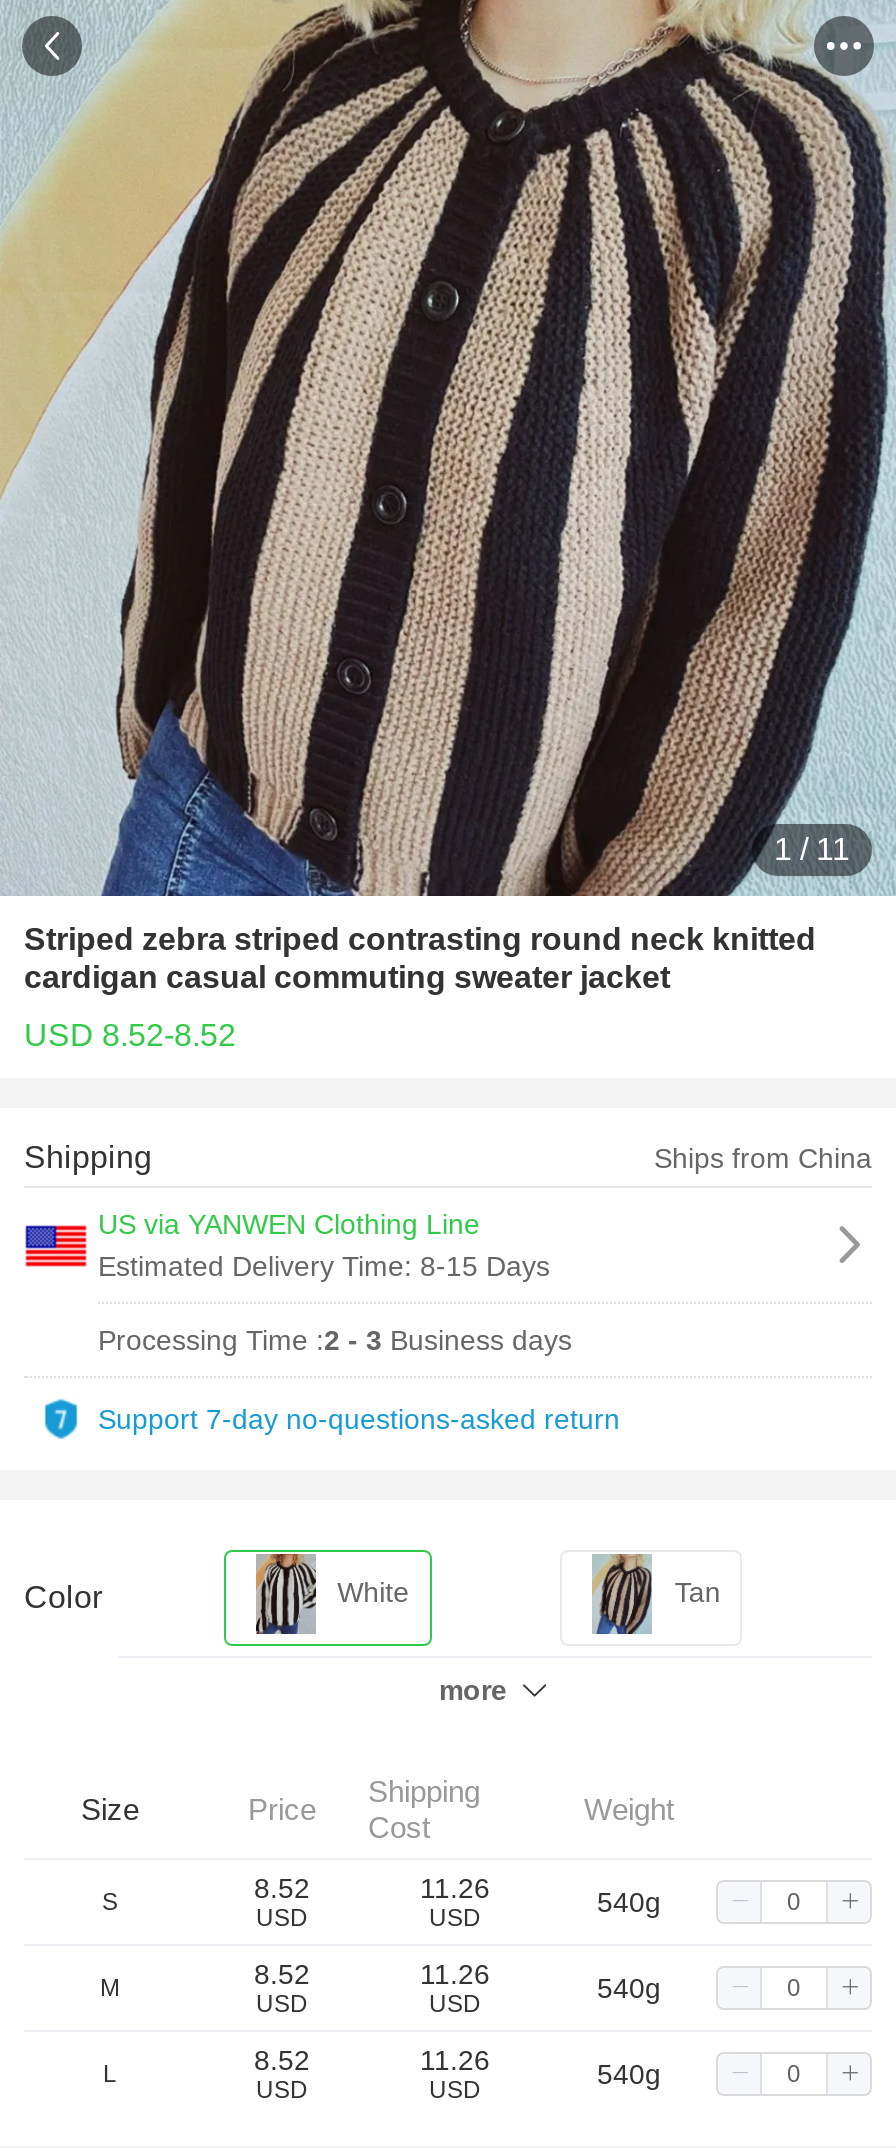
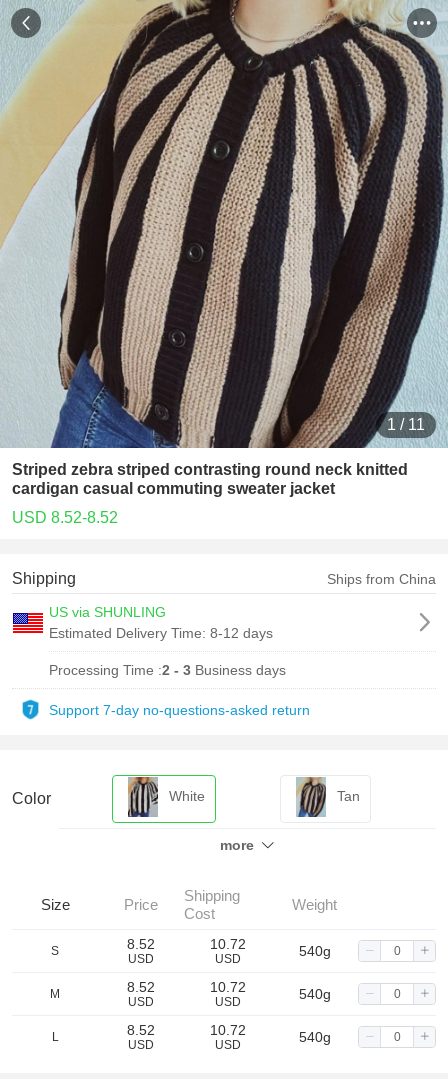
[98,1208,550,1282] US via YANWEN Clothing Line | Estimated Delivery Time: 8-15 Days -> [49,604,273,641] US via SHUNLING | Estimated Delivery Time: 8-12 days
[420,1872,490,1904] 11.26 -> [209,936,245,952] 10.72
[420,1958,490,1990] 11.26 -> [209,979,245,995] 10.72
[420,2044,490,2076] 11.26 -> [209,1022,245,1038] 10.72

